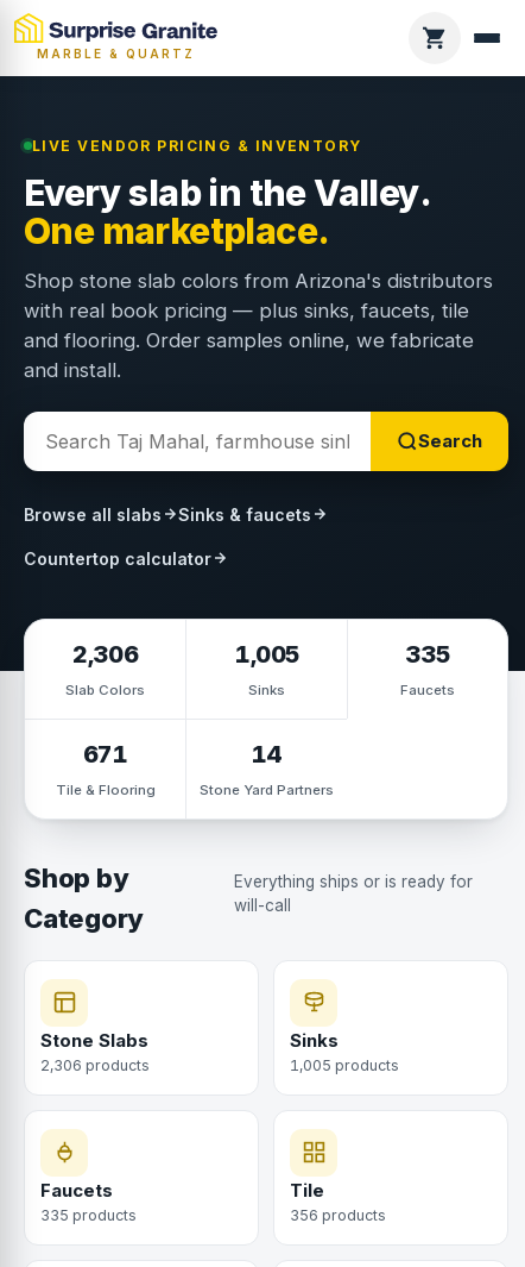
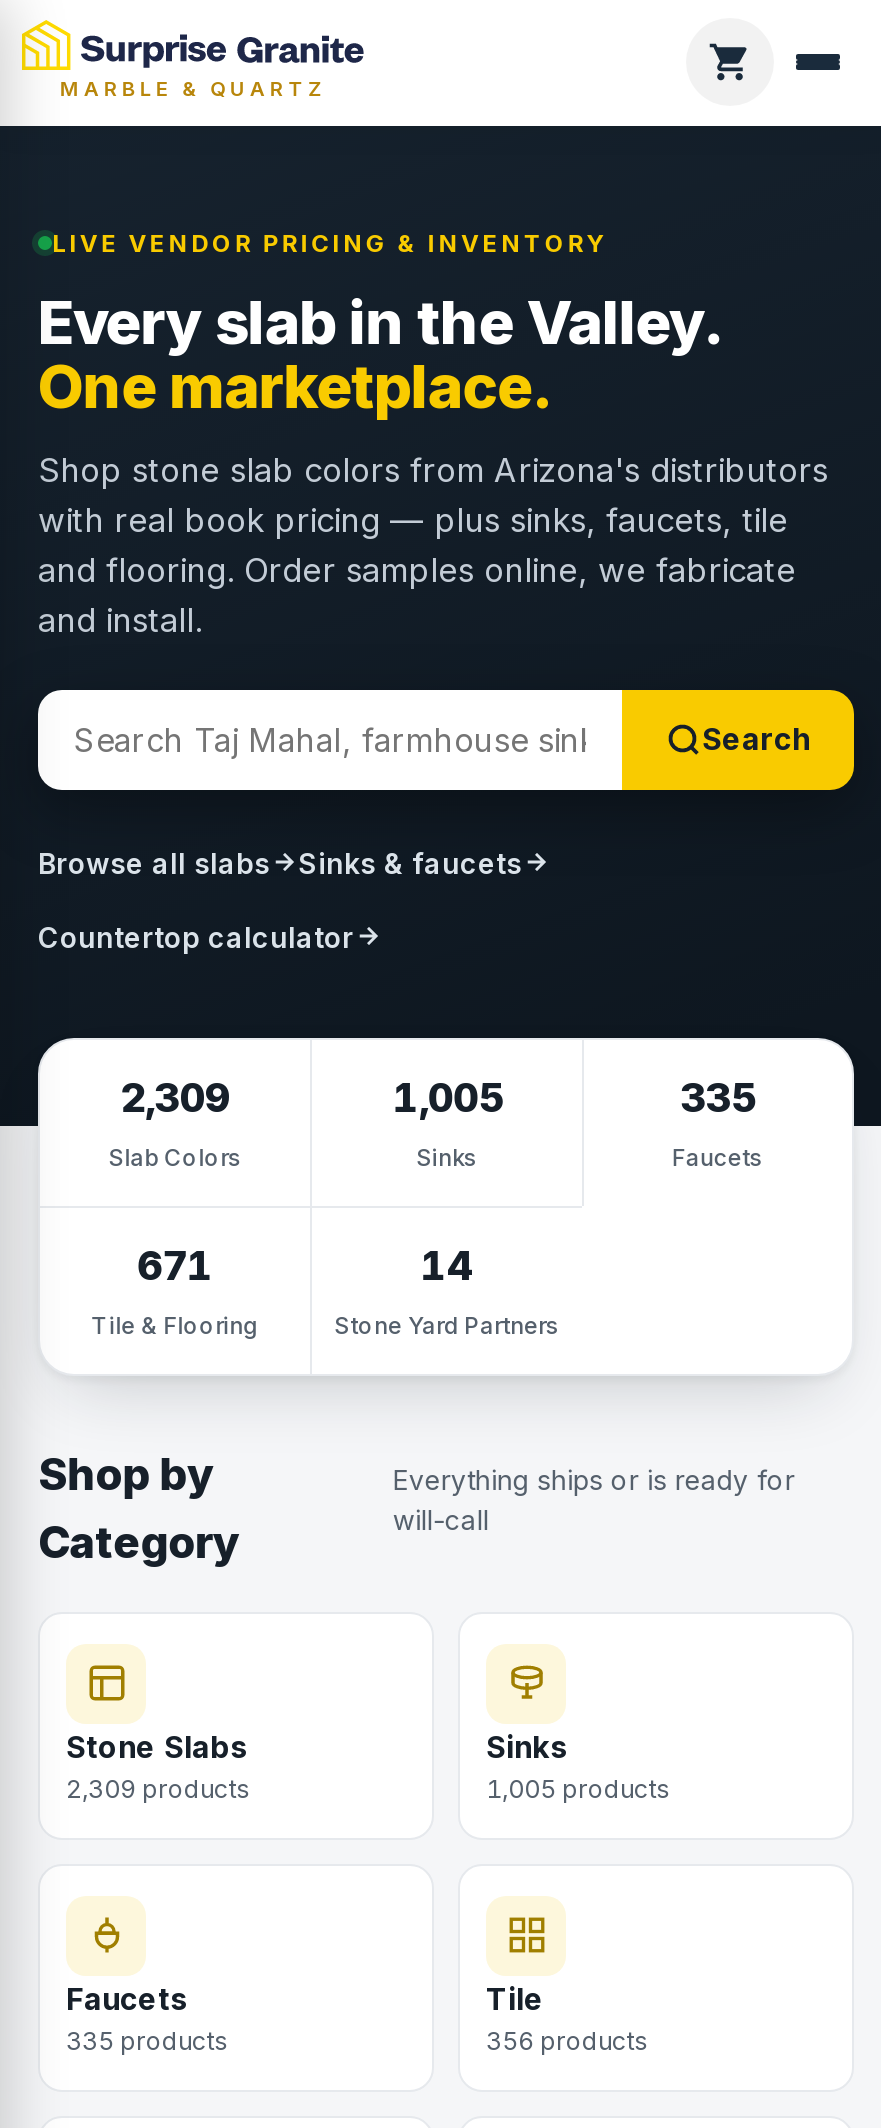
[73,639,138,668] 2,306 -> [120,1073,230,1121] 2,309
[40,1056,150,1074] 2,306 products -> [66,1773,250,1803] 2,309 products

